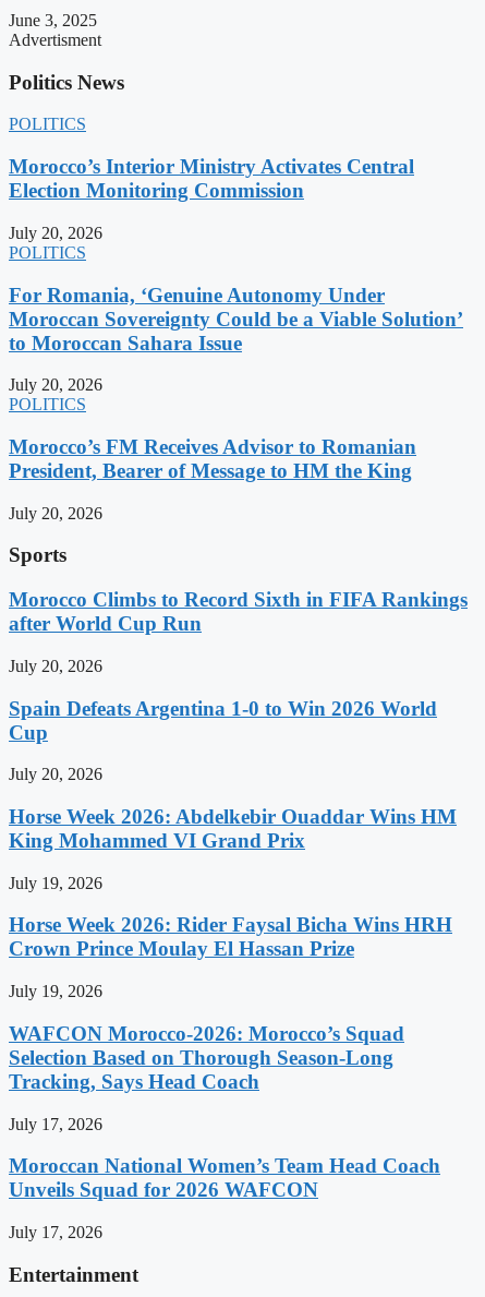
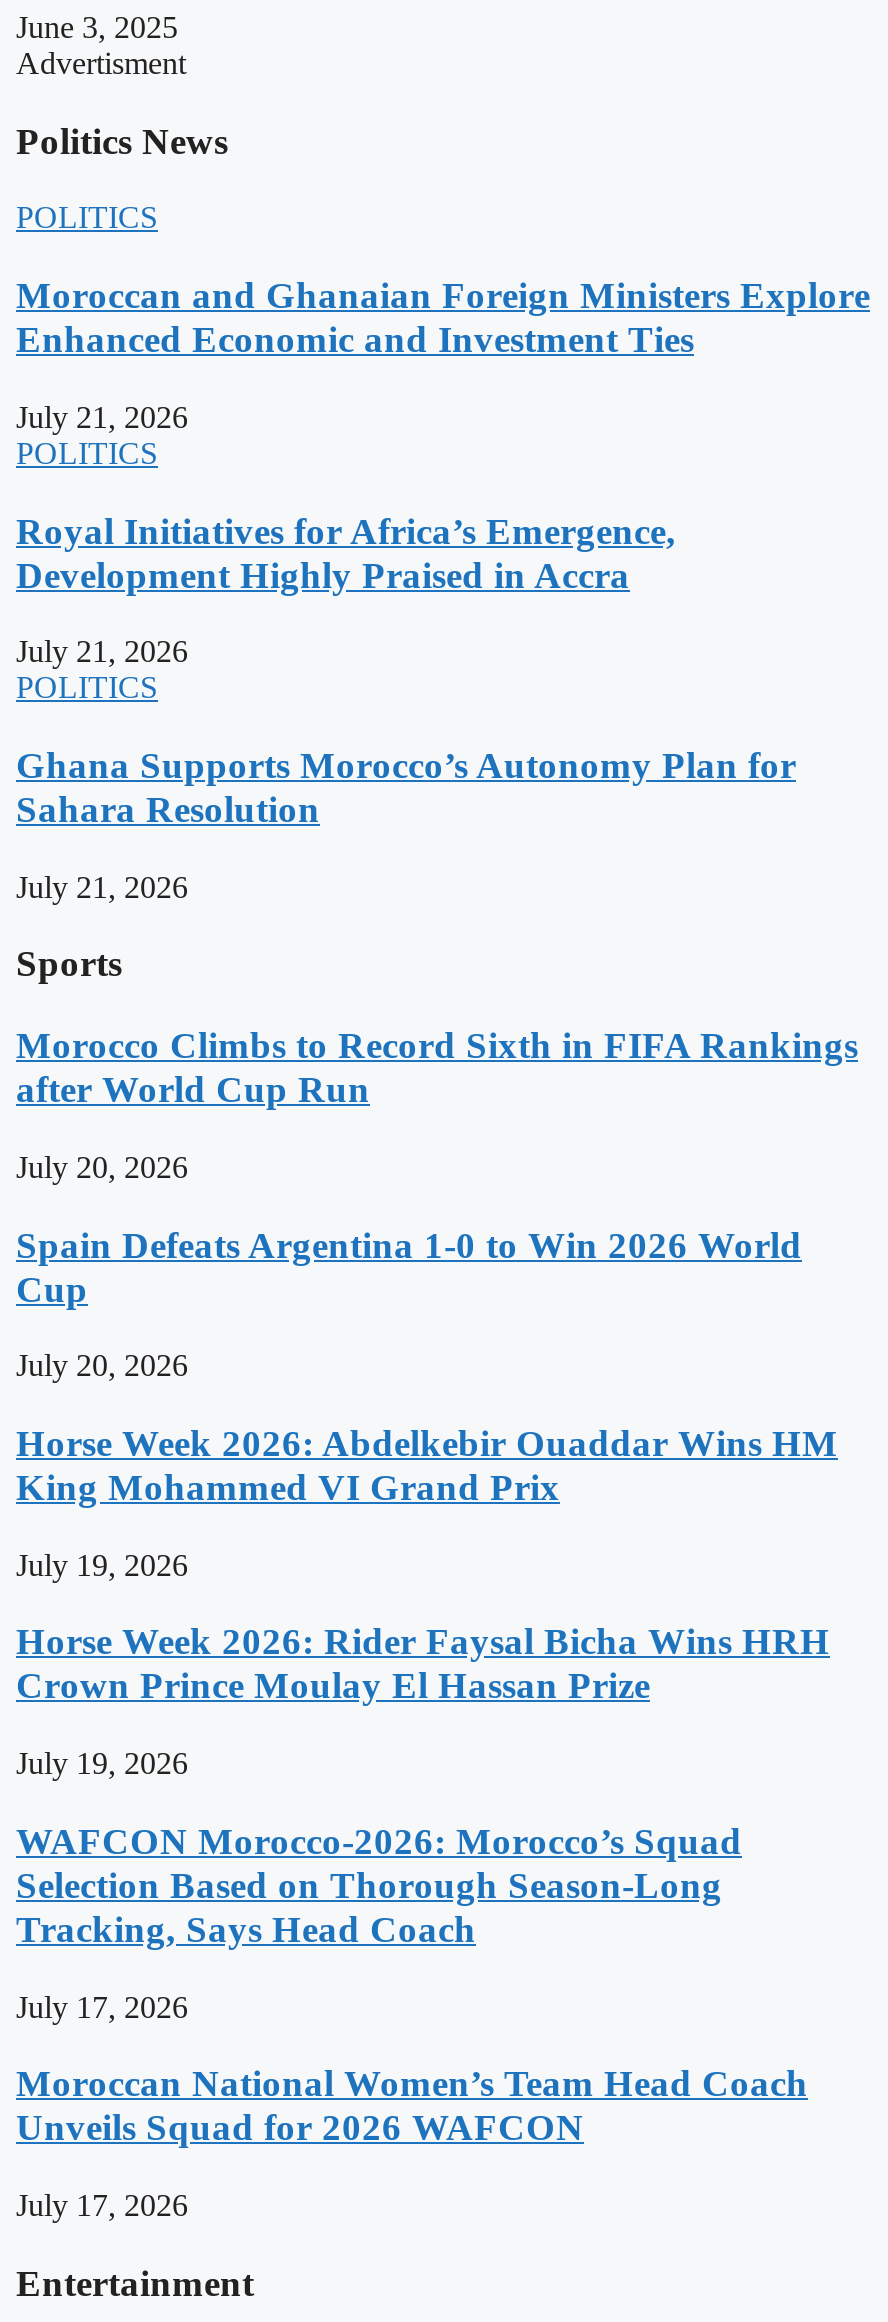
[9,155,414,202] Morocco’s Interior Ministry Activates Central | Election Monitoring Commission -> [16,274,870,360] Moroccan and Ghanaian Foreign Ministers Explore | Enhanced Economic and Investment Ties
[9,223,102,242] July 20, 2026 -> [16,400,188,434] July 21, 2026
[9,283,463,354] For Romania, ‘Genuine Autonomy Under | Moroccan Sovereignty Could be a Viable Solution’ | to Moroccan Sahara Issue -> [16,509,676,595] Royal Initiatives for Africa’s Emergence, | Development Highly Praised in Accra
[9,375,102,394] July 20, 2026 -> [16,634,188,668] July 21, 2026
[9,435,416,482] Morocco’s FM Receives Advisor to Romanian | President, Bearer of Message to HM the King -> [16,744,796,830] Ghana Supports Morocco’s Autonomy Plan for | Sahara Resolution
[9,504,102,522] July 20, 2026 -> [16,869,188,903] July 21, 2026

